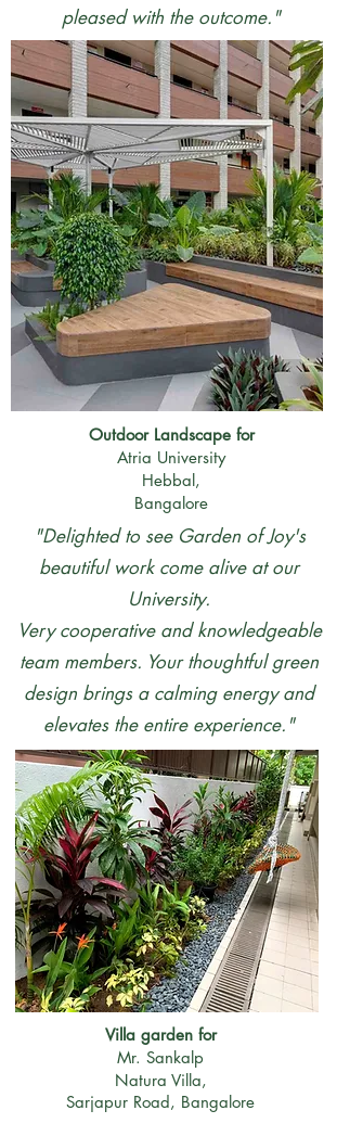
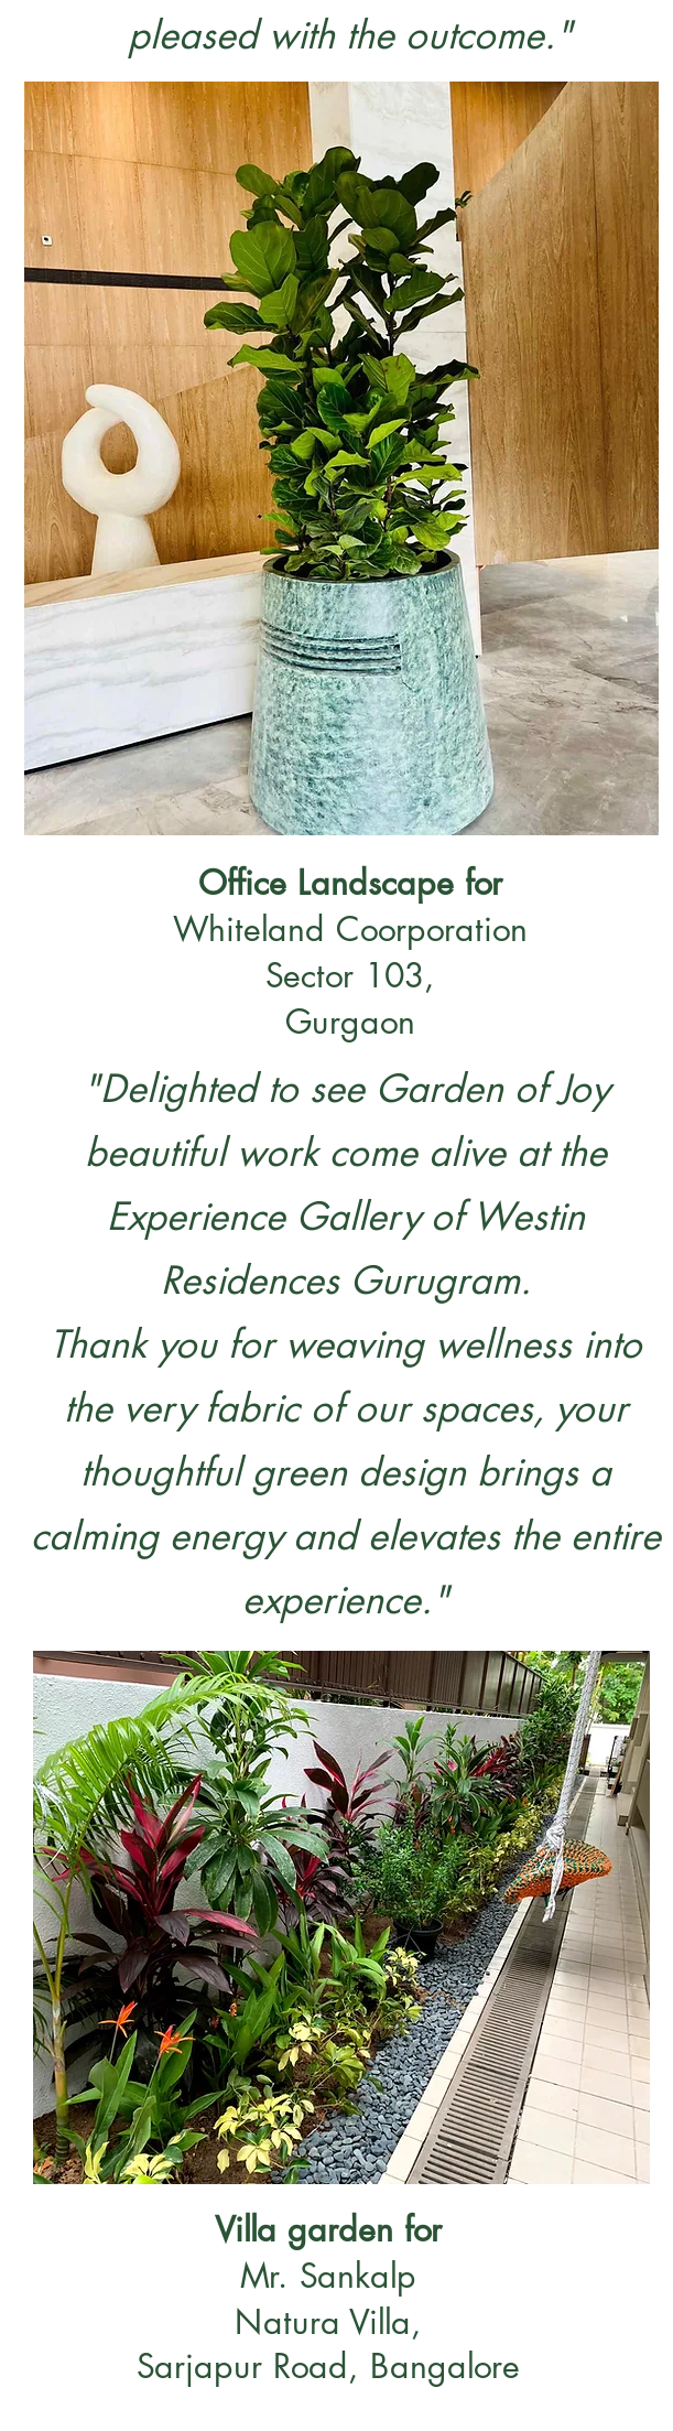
[10,39,323,513] [image] | Outdoor Landscape for | Atria University | Hebbal, | Bangalore -> [22,79,661,1042] [image] | Office Landscape for | Whiteland Coorporation | Sector 103, | Gurgaon
[17,524,321,737] "Delighted to see Garden of Joy's | beautiful work come alive at our | University. | Very cooperative and knowledgeable | team members. Your thoughtful green | design brings a calming energy and | elevates the entire experience." -> [31,1065,661,1624] "Delighted to see Garden of Joy | beautiful work come alive at the | Experience Gallery of Westin | Residences Gurugram. | Thank you for weaving wellness into | the very fabric of our spaces, your | thoughtful green design brings a | calming energy and elevates the entire | experience."

